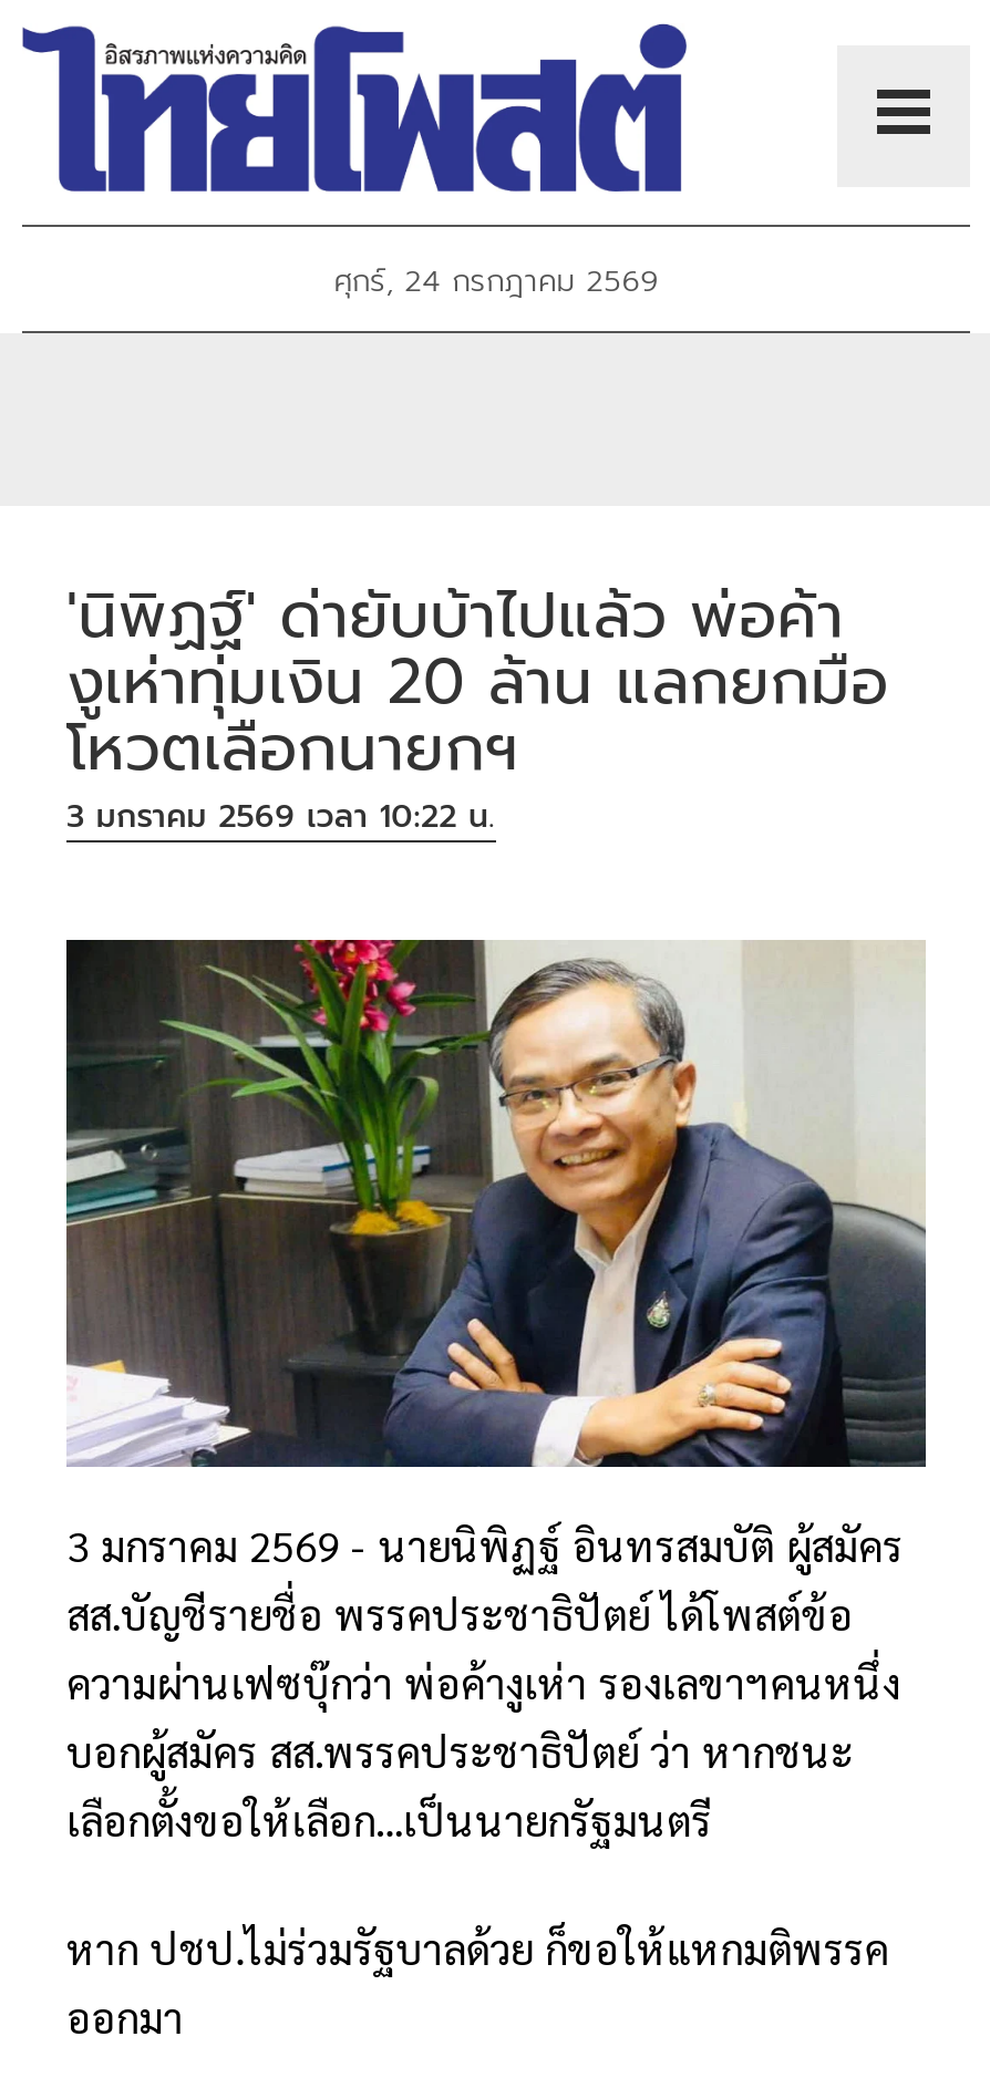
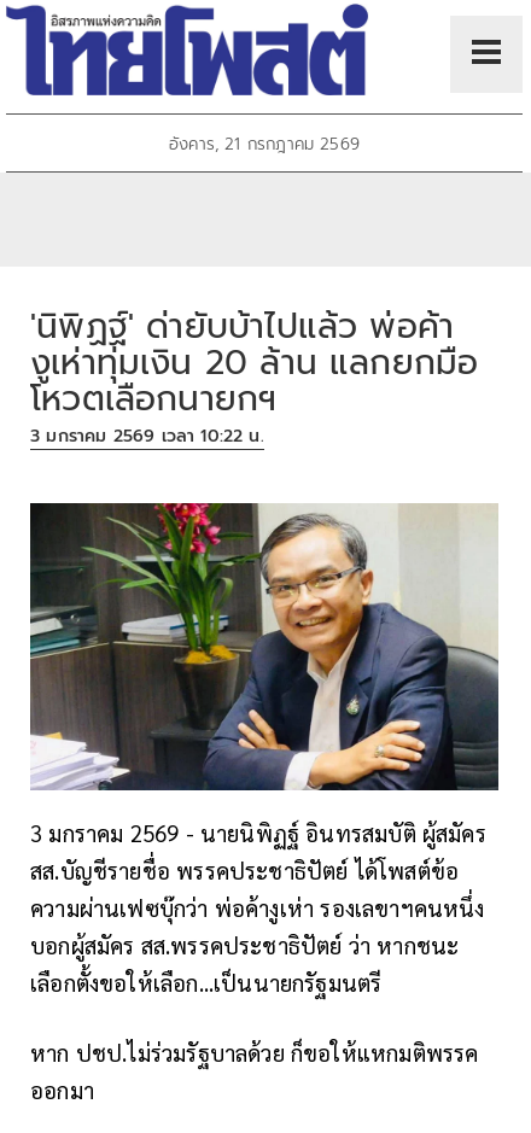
[334,259,658,305] ศุกร์, 24 กรกฎาคม 2569 -> [169,132,360,157] อังคาร, 21 กรกฎาคม 2569

